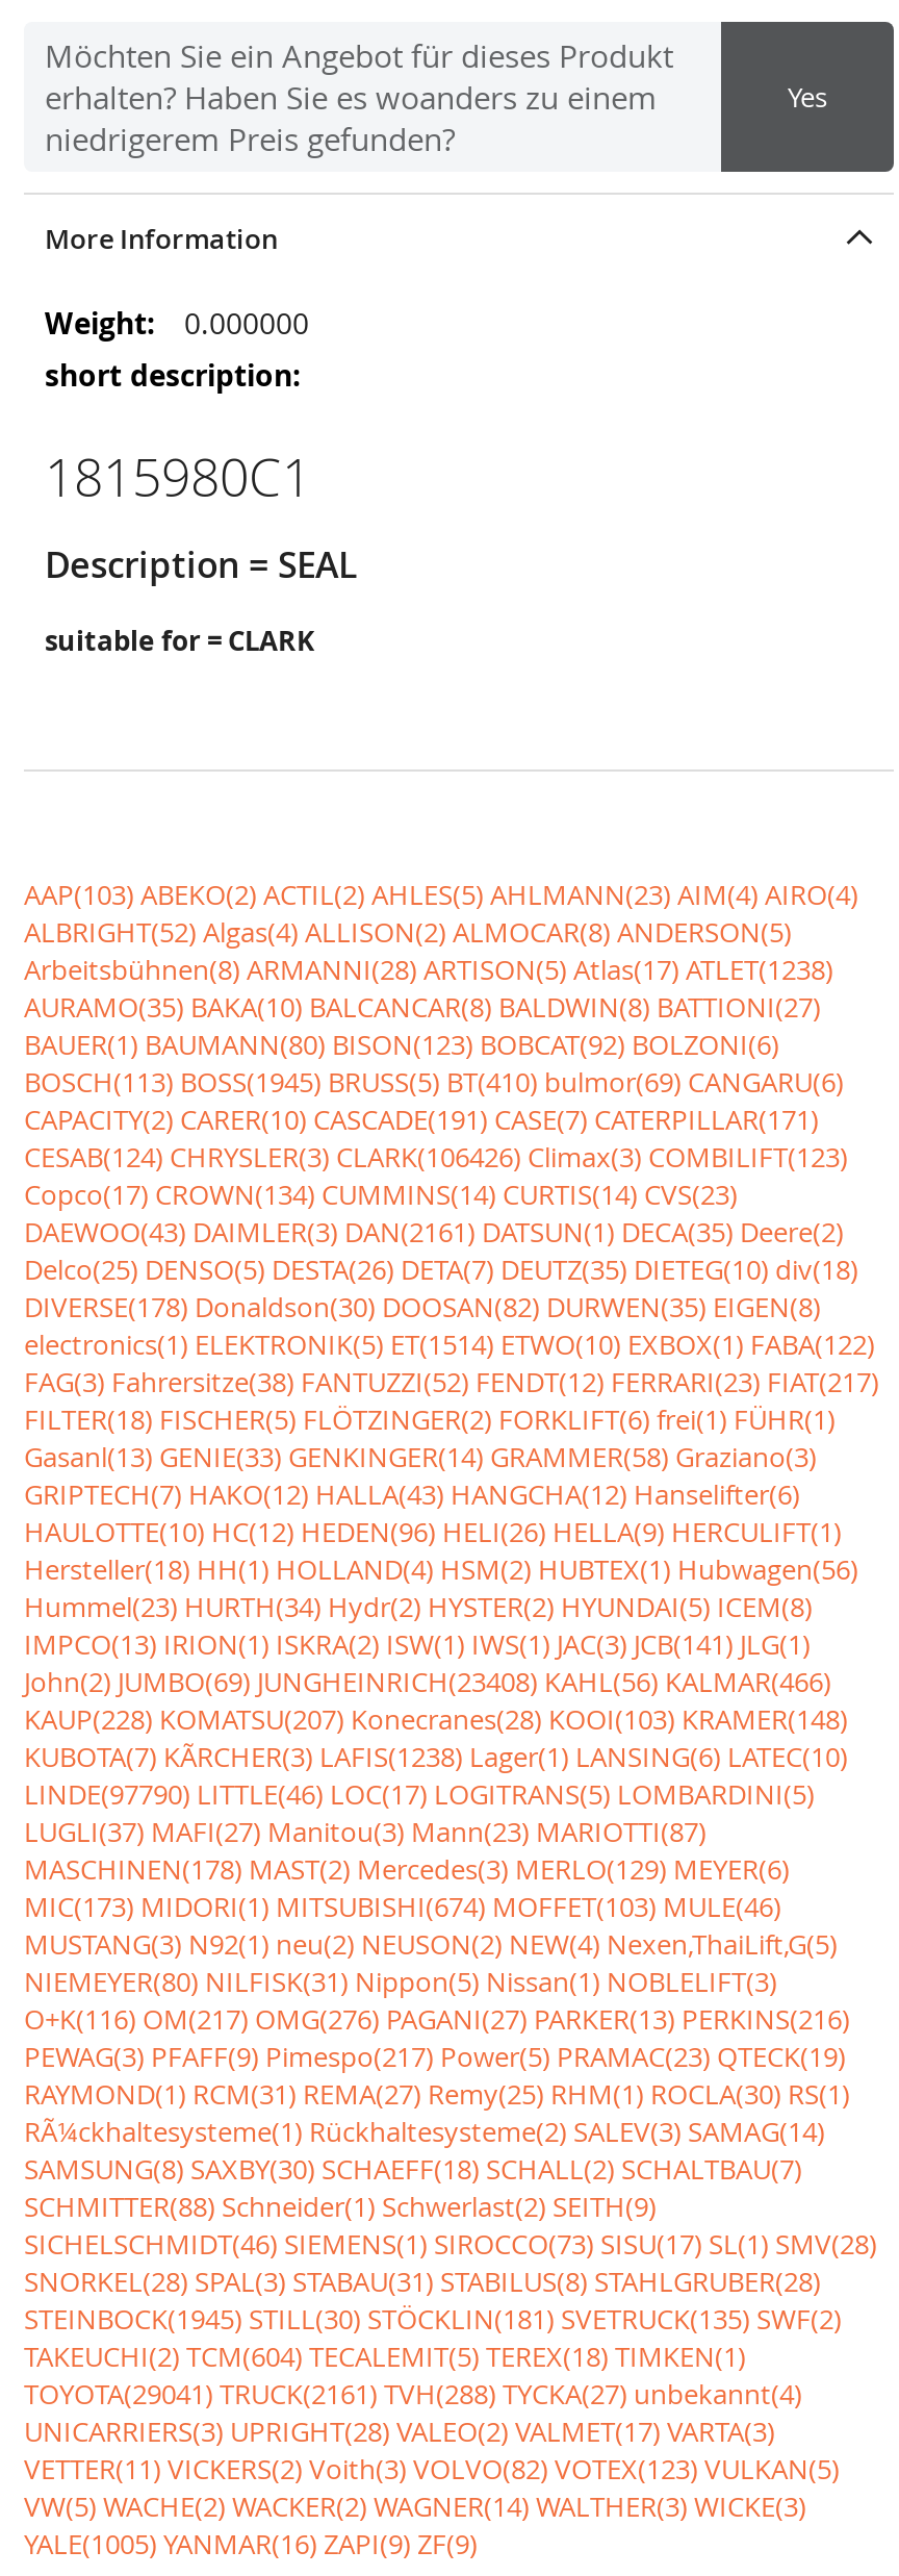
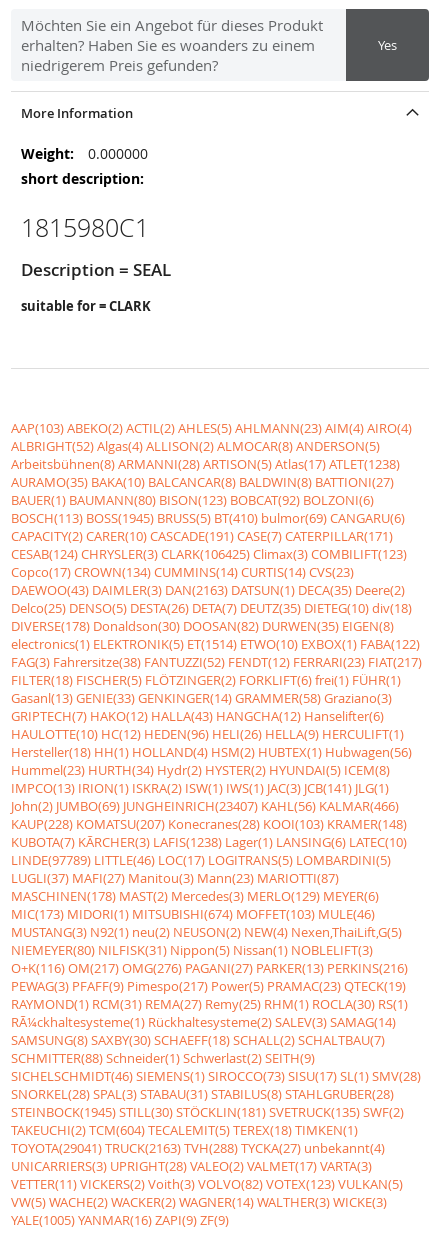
[24,1138,848,1176] CESAB(124) CHRYSLER(3) CLARK(106426) Climax(3) COMBILIFT(123) -> [11,545,407,563] CESAB(124) CHRYSLER(3) CLARK(106425) Climax(3) COMBILIFT(123)
[24,1213,844,1251] DAEWOO(43) DAIMLER(3) DAN(2161) DATSUN(1) DECA(35) Deere(2) -> [11,581,405,599] DAEWOO(43) DAIMLER(3) DAN(2163) DATSUN(1) DECA(35) Deere(2)
[24,1663,831,1700] John(2) JUMBO(69) JUNGHEINRICH(23408) KAHL(56) KALMAR(466) -> [11,797,399,815] John(2) JUMBO(69) JUNGHEINRICH(23407) KAHL(56) KALMAR(466)
[24,1775,815,1813] LINDE(97790) LITTLE(46) LOC(17) LOGITRANS(5) LOMBARDINI(5) -> [11,851,391,869] LINDE(97789) LITTLE(46) LOC(17) LOGITRANS(5) LOMBARDINI(5)
[24,2375,802,2413] TOYOTA(29041) TRUCK(2161) TVH(288) TYCKA(27) unbekannt(4) -> [11,1139,385,1157] TOYOTA(29041) TRUCK(2163) TVH(288) TYCKA(27) unbekannt(4)

